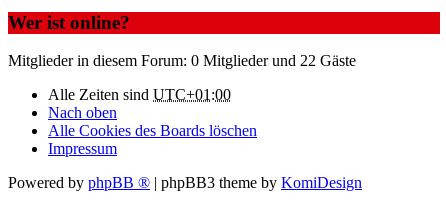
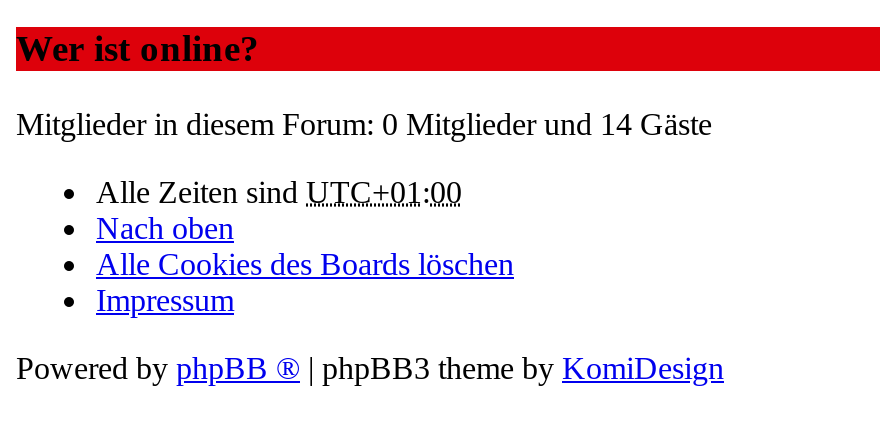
[8,52,356,69] Mitglieder in diesem Forum: 0 Mitglieder und 22 Gäste -> [16,108,712,142] Mitglieder in diesem Forum: 0 Mitglieder und 14 Gäste

